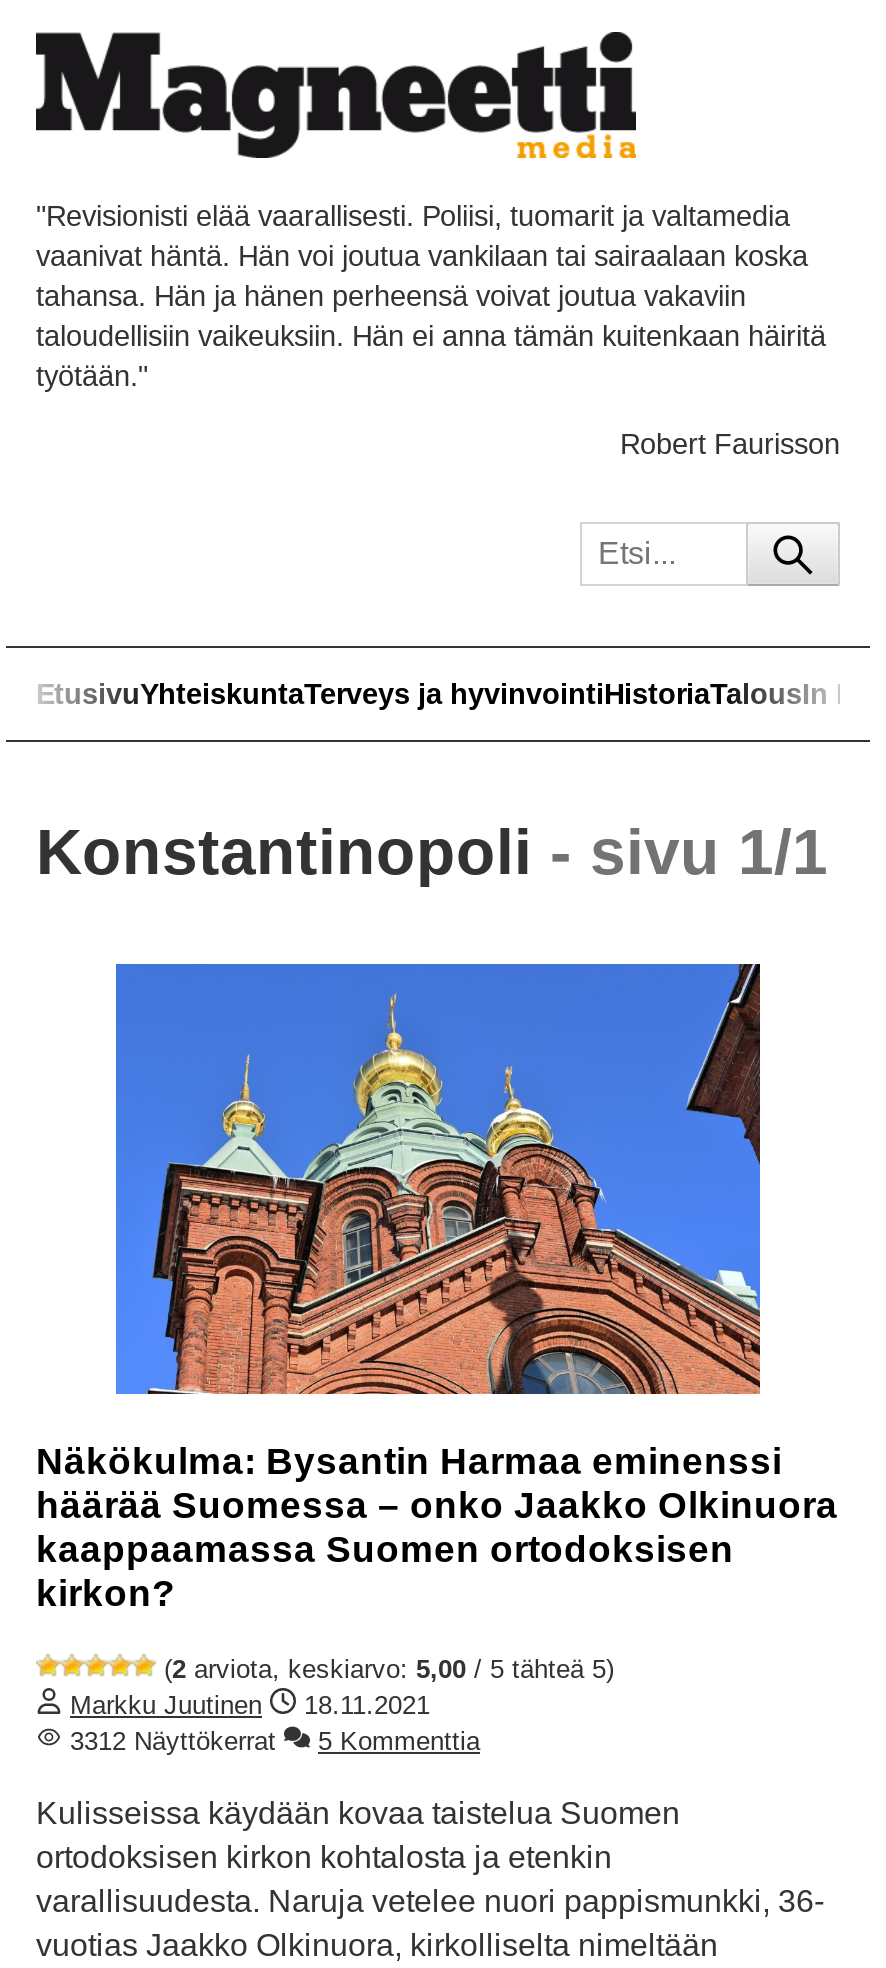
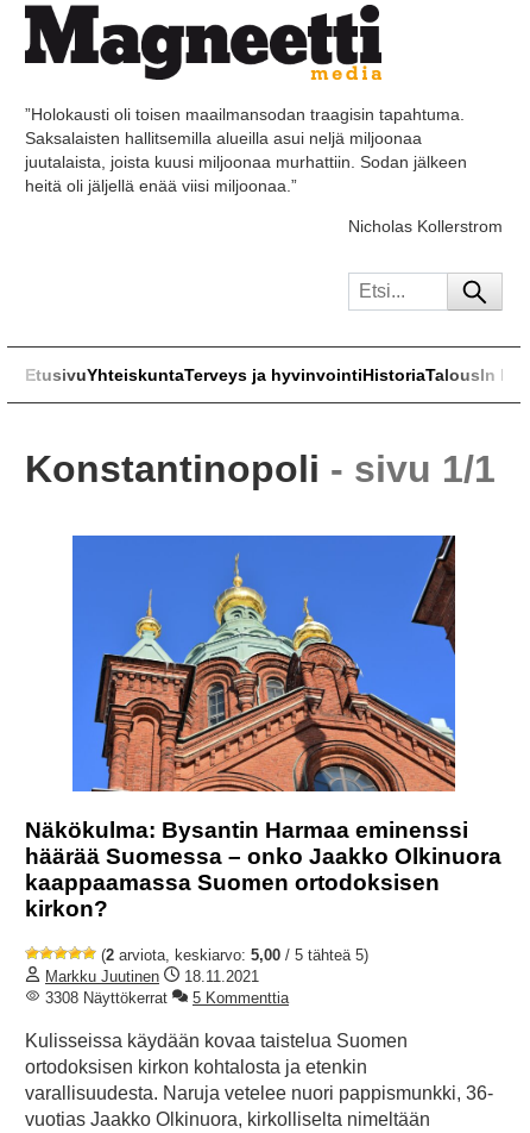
[36,199,826,391] "Revisionisti elää vaarallisesti. Poliisi, tuomarit ja valtamedia | vaanivat häntä. Hän voi joutua vankilaan tai sairaalaan koska | tahansa. Hän ja hänen perheensä voivat joutua vakaviin | taloudellisiin vaikeuksiin. Hän ei anna tämän kuitenkaan häiritä | työtään." -> [25,104,467,195] ”Holokausti oli toisen maailmansodan traagisin tapahtuma. | Saksalaisten hallitsemilla alueilla asui neljä miljoonaa | juutalaista, joista kuusi miljoonaa murhattiin. Sodan jälkeen | heitä oli jäljellä enää viisi miljoonaa.”
[620,428,840,460] Robert Faurisson -> [348,217,503,236] Nicholas Kollerstrom
[62,1726,276,1756] 3312 Näyttökerrat -> [40,989,168,1007] 3308 Näyttökerrat

